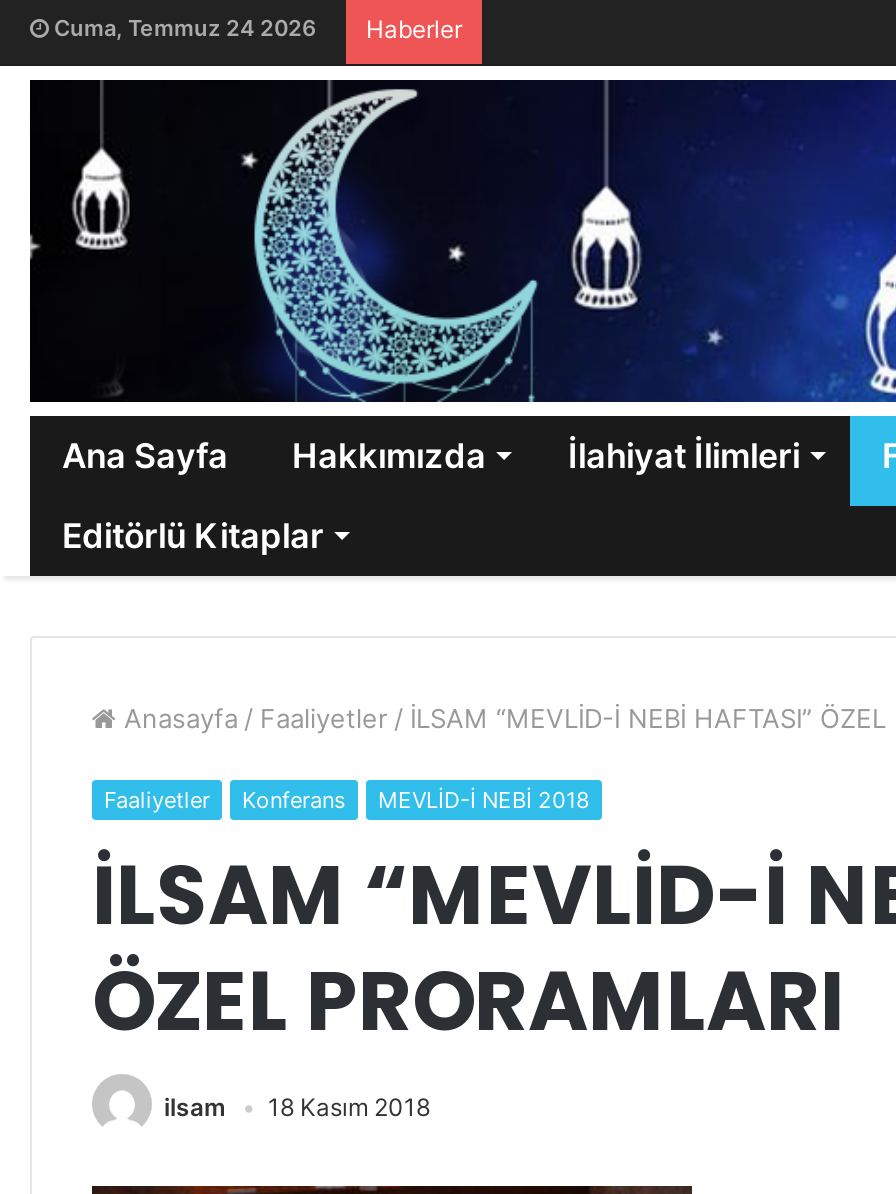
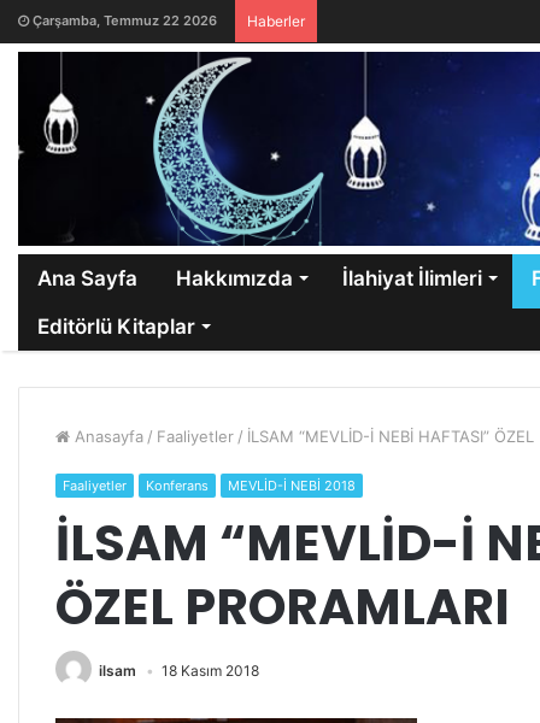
[54,14,316,42] Cuma, Temmuz 24 2026 -> [33,12,217,29] Çarşamba, Temmuz 22 2026

